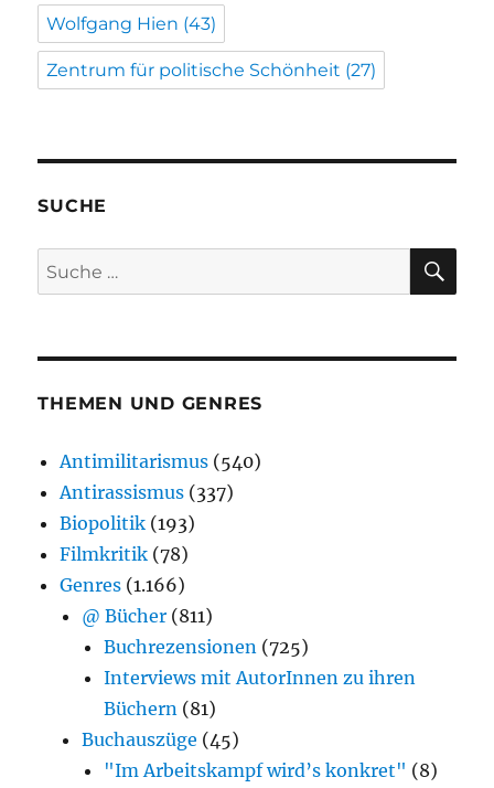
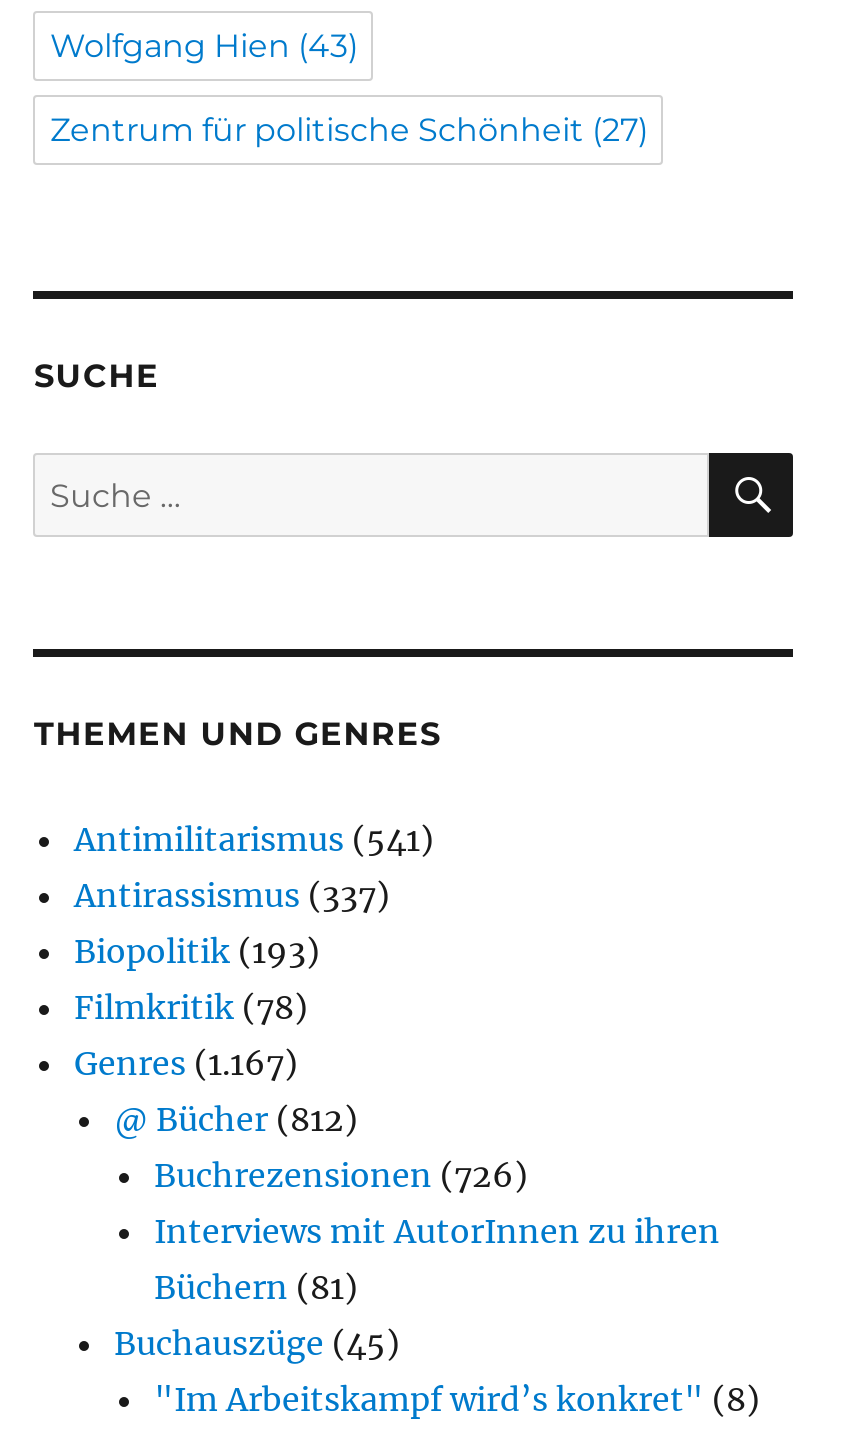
[60,450,262,472] Antimilitarismus (540) -> [74,819,434,859] Antimilitarismus (541)
[60,574,186,596] Genres (1.166) -> [74,1043,298,1083] Genres (1.167)
[82,605,213,627] @ Bücher (811) -> [114,1099,358,1139] @ Bücher (812)
[104,635,309,658] Buchrezensionen (725) -> [154,1155,528,1195] Buchrezensionen (726)

